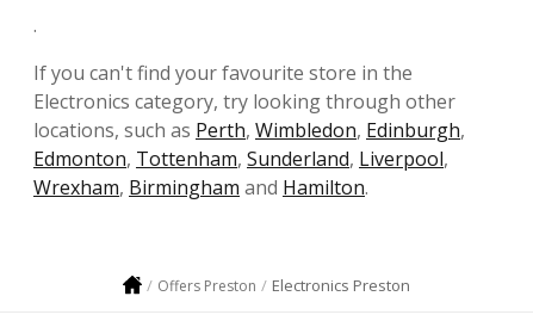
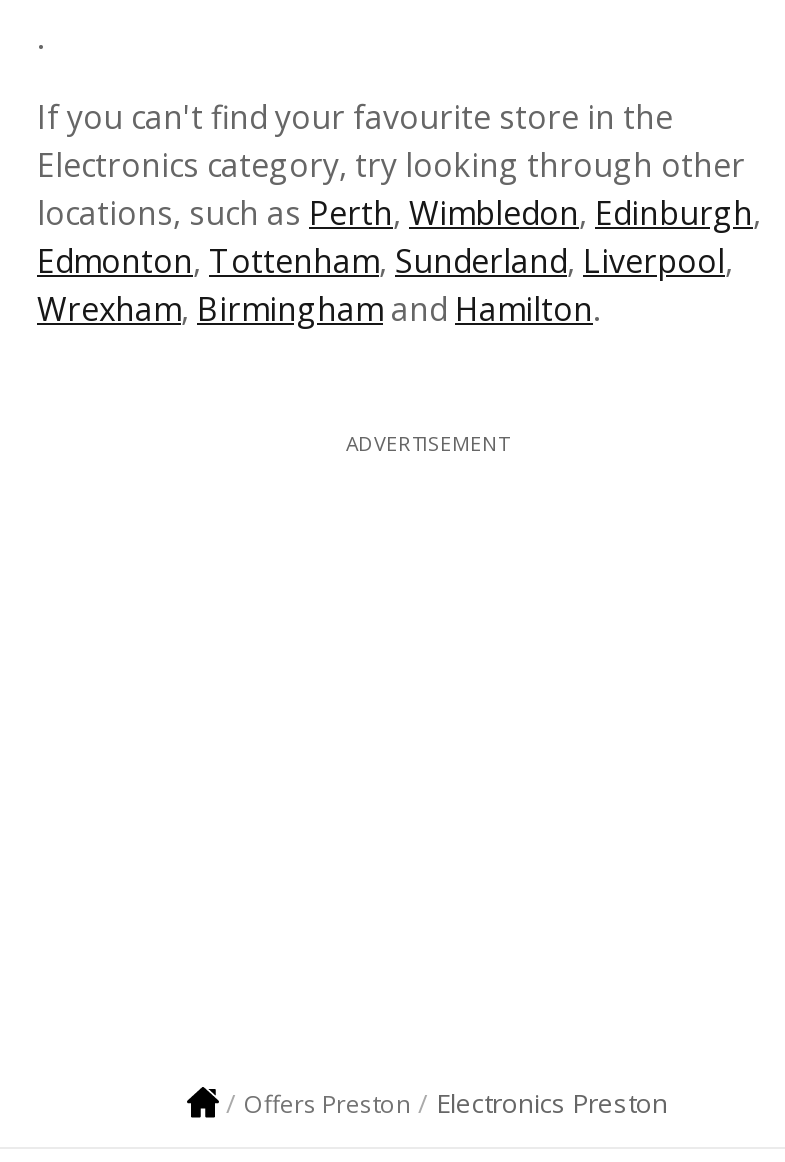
none -> [346,429,508,457] ADVERTISEMENT

